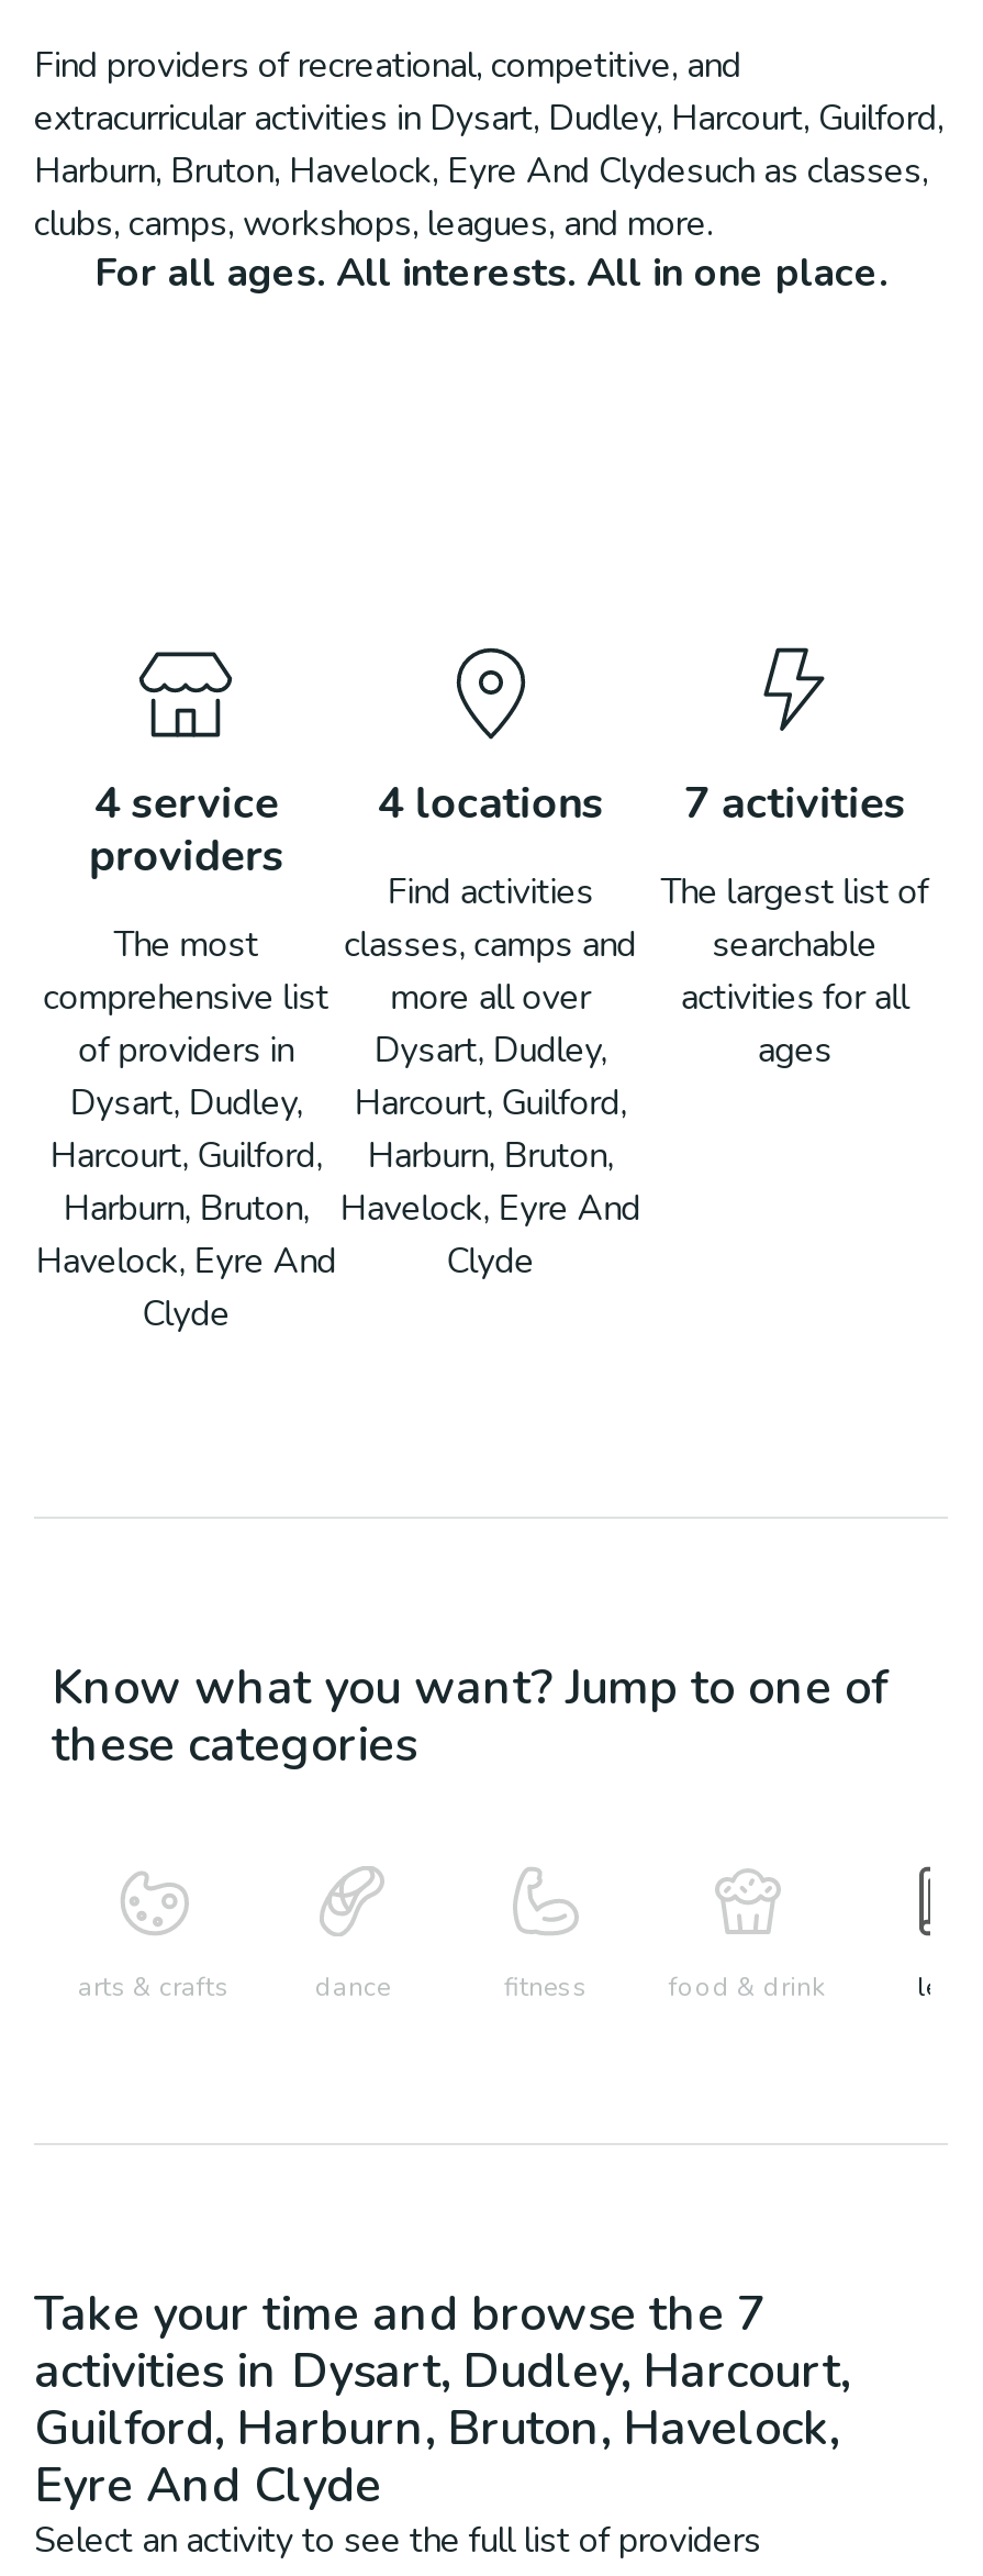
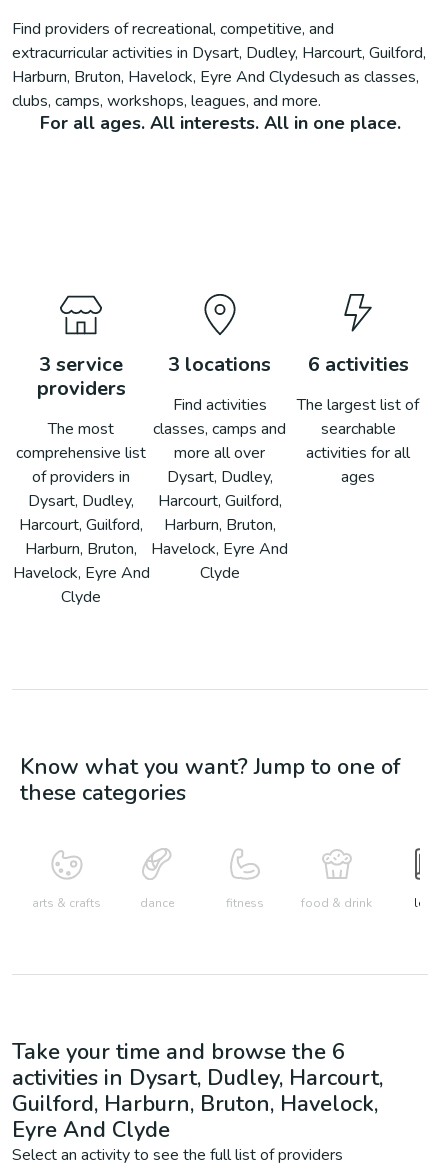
[94,774,278,833] 4 service -> [39,351,123,378] 3 service
[377,774,604,833] 4 locations -> [168,351,271,378] 3 locations
[684,774,906,833] 7 activities -> [308,351,409,378] 6 activities
[34,2281,766,2347] Take your time and browse the 7 -> [12,1037,345,1067] Take your time and browse the 6

